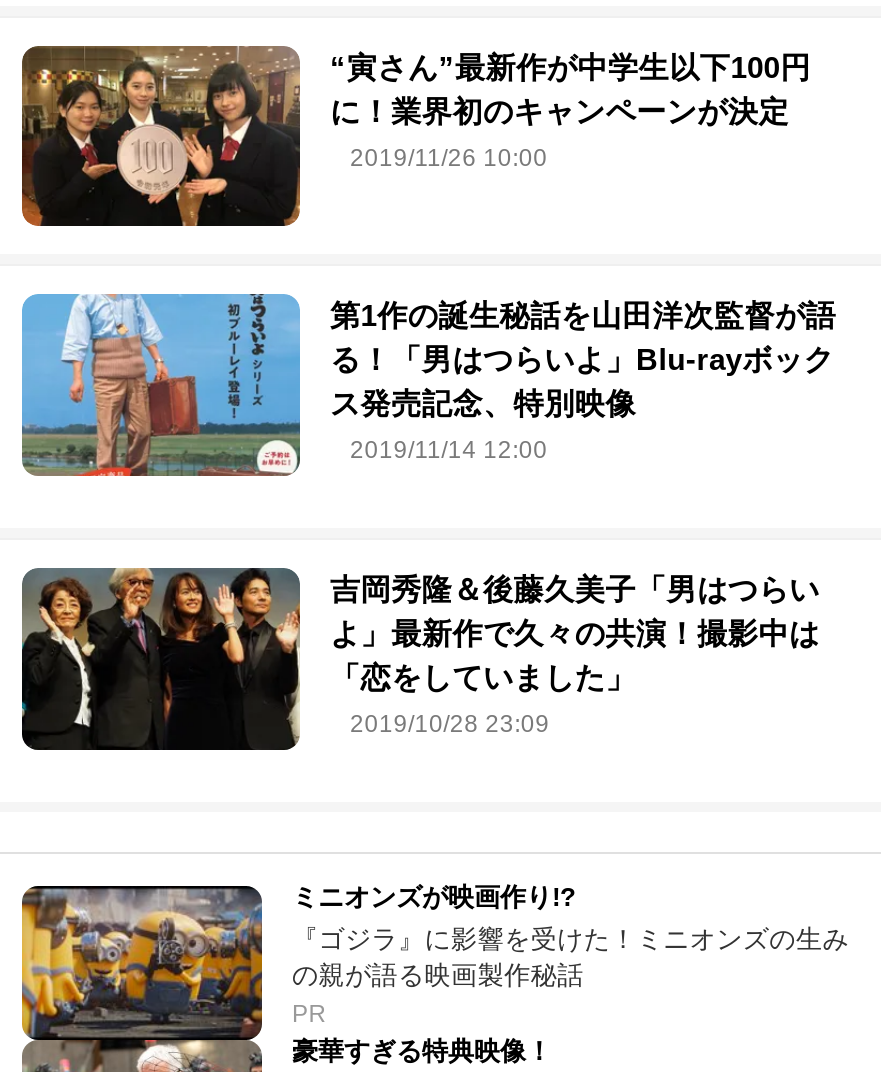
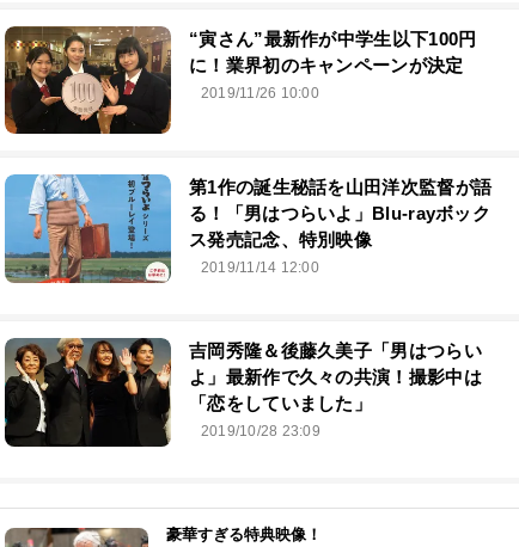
[20,882,849,1042] [image] | ミニオンズが映画作り!? | 『ゴジラ』に影響を受けた！ミニオンズの生み | の親が語る映画製作秘話 | PR -> none

